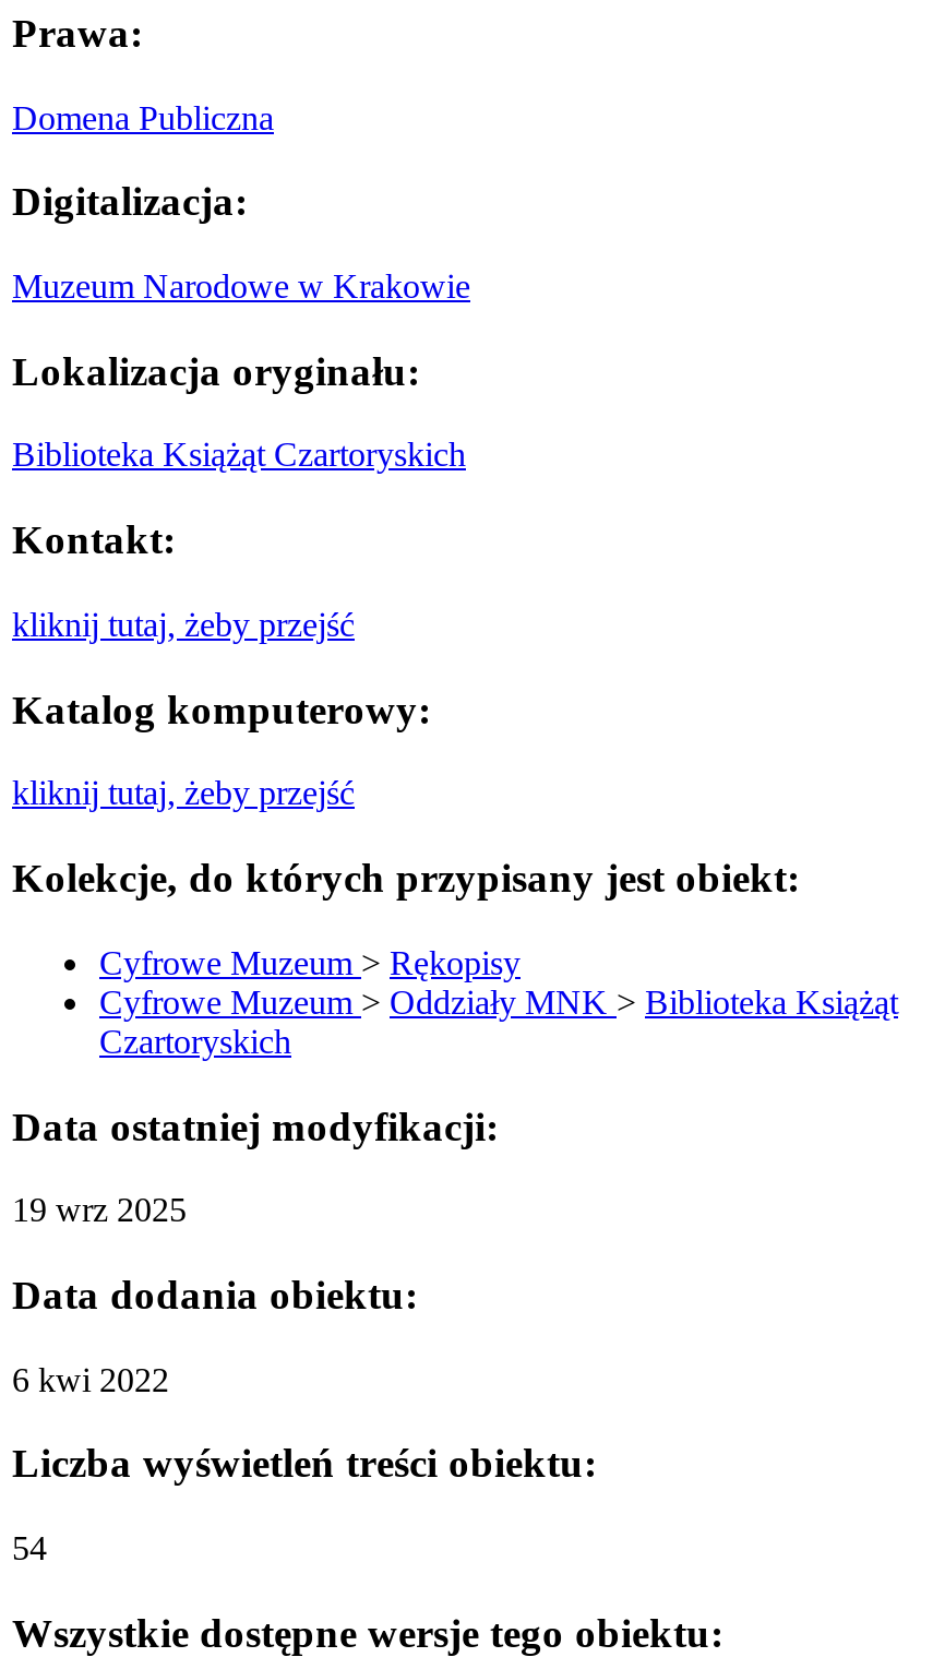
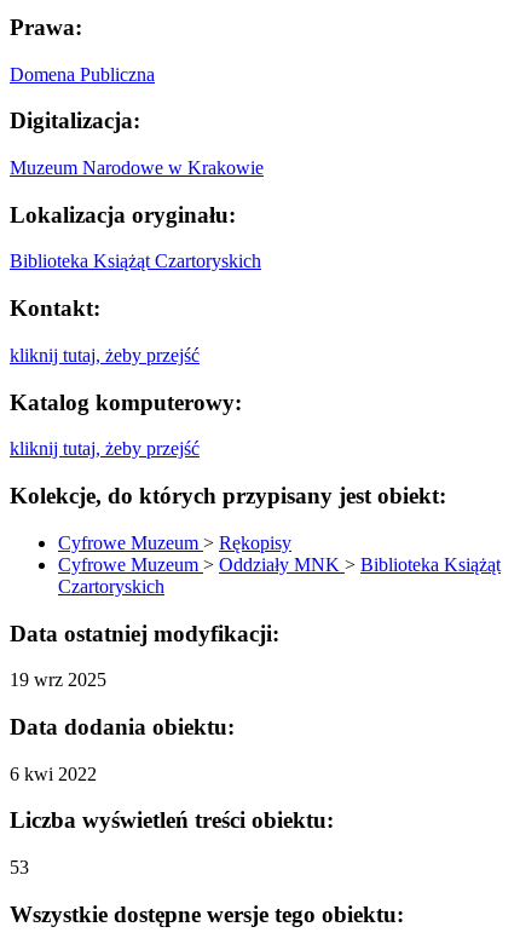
[12,1529,47,1567] 54 -> [10,857,29,878] 53

